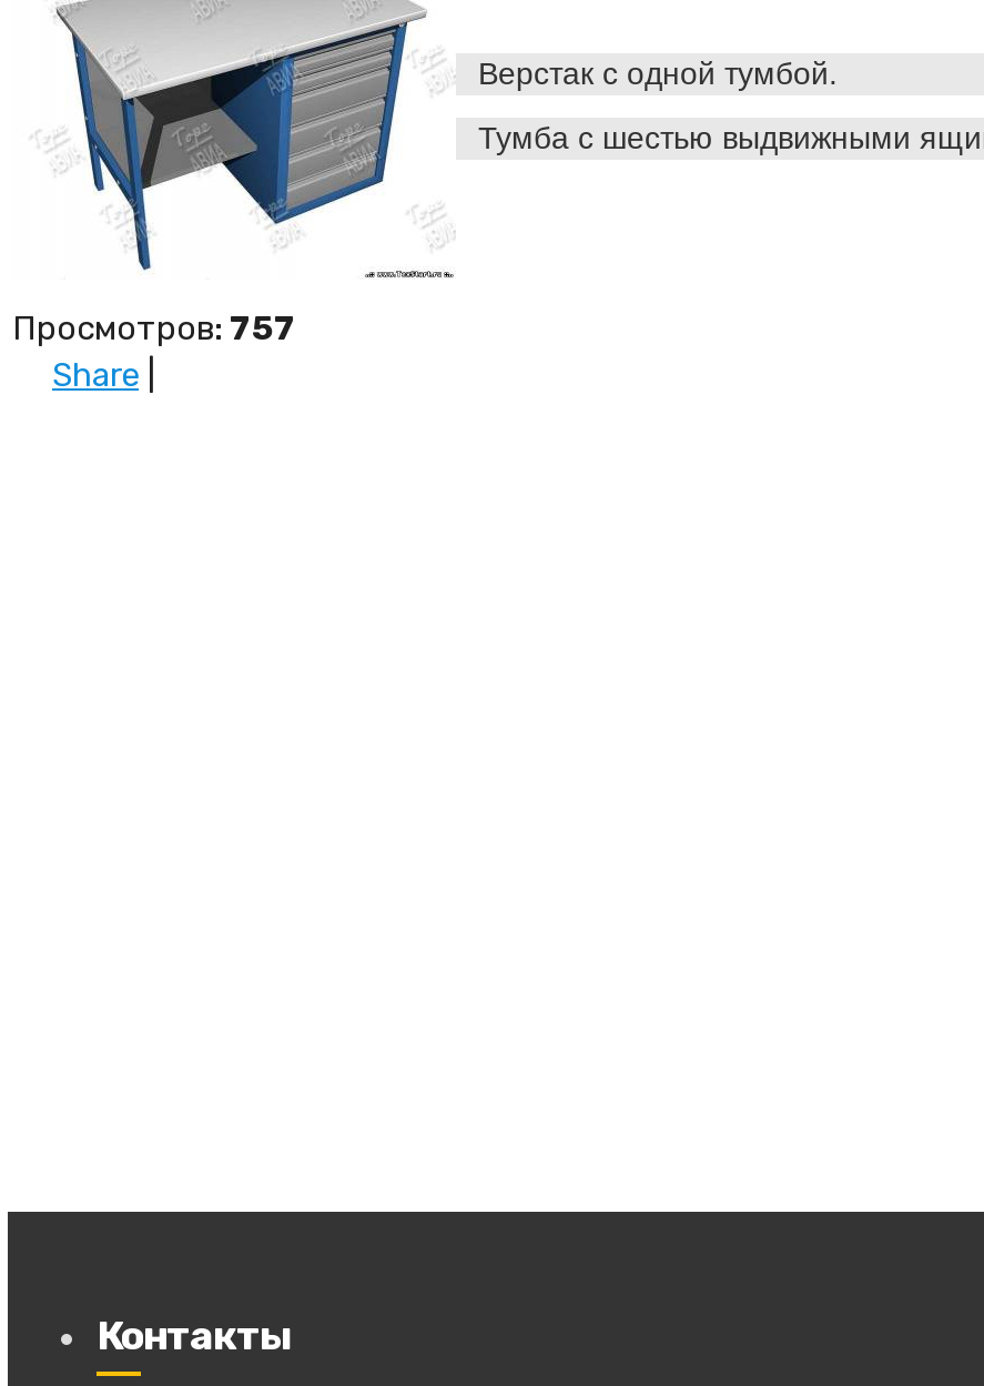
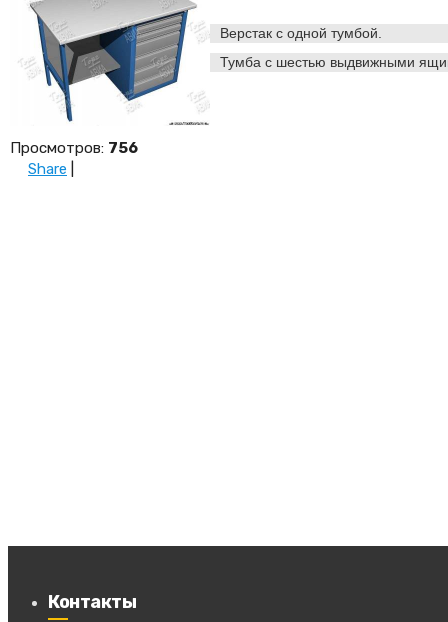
[12,309,296,349] Просмотров: 757 -> [10,139,138,157] Просмотров: 756

